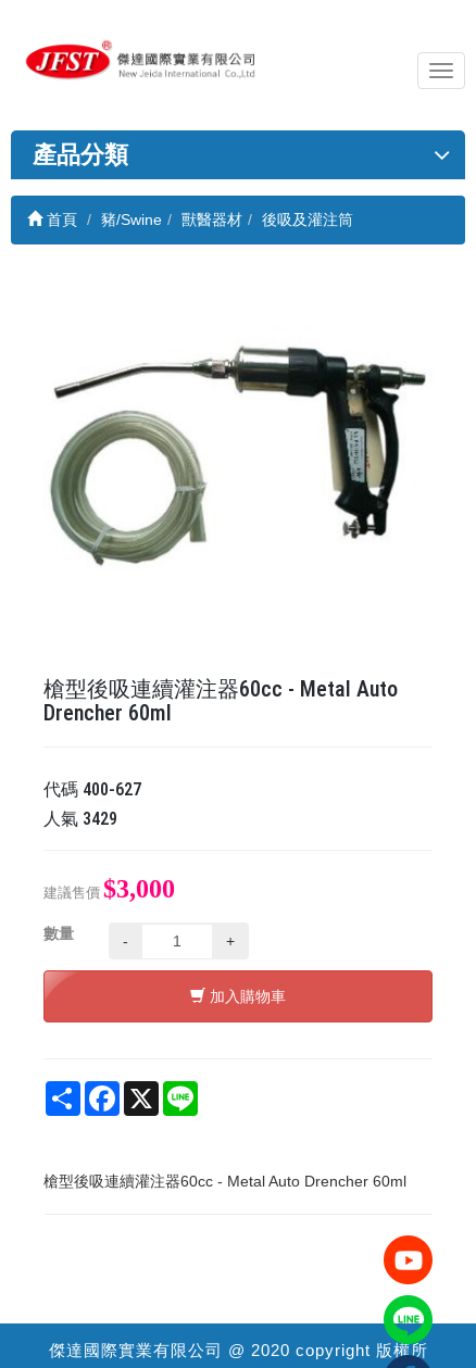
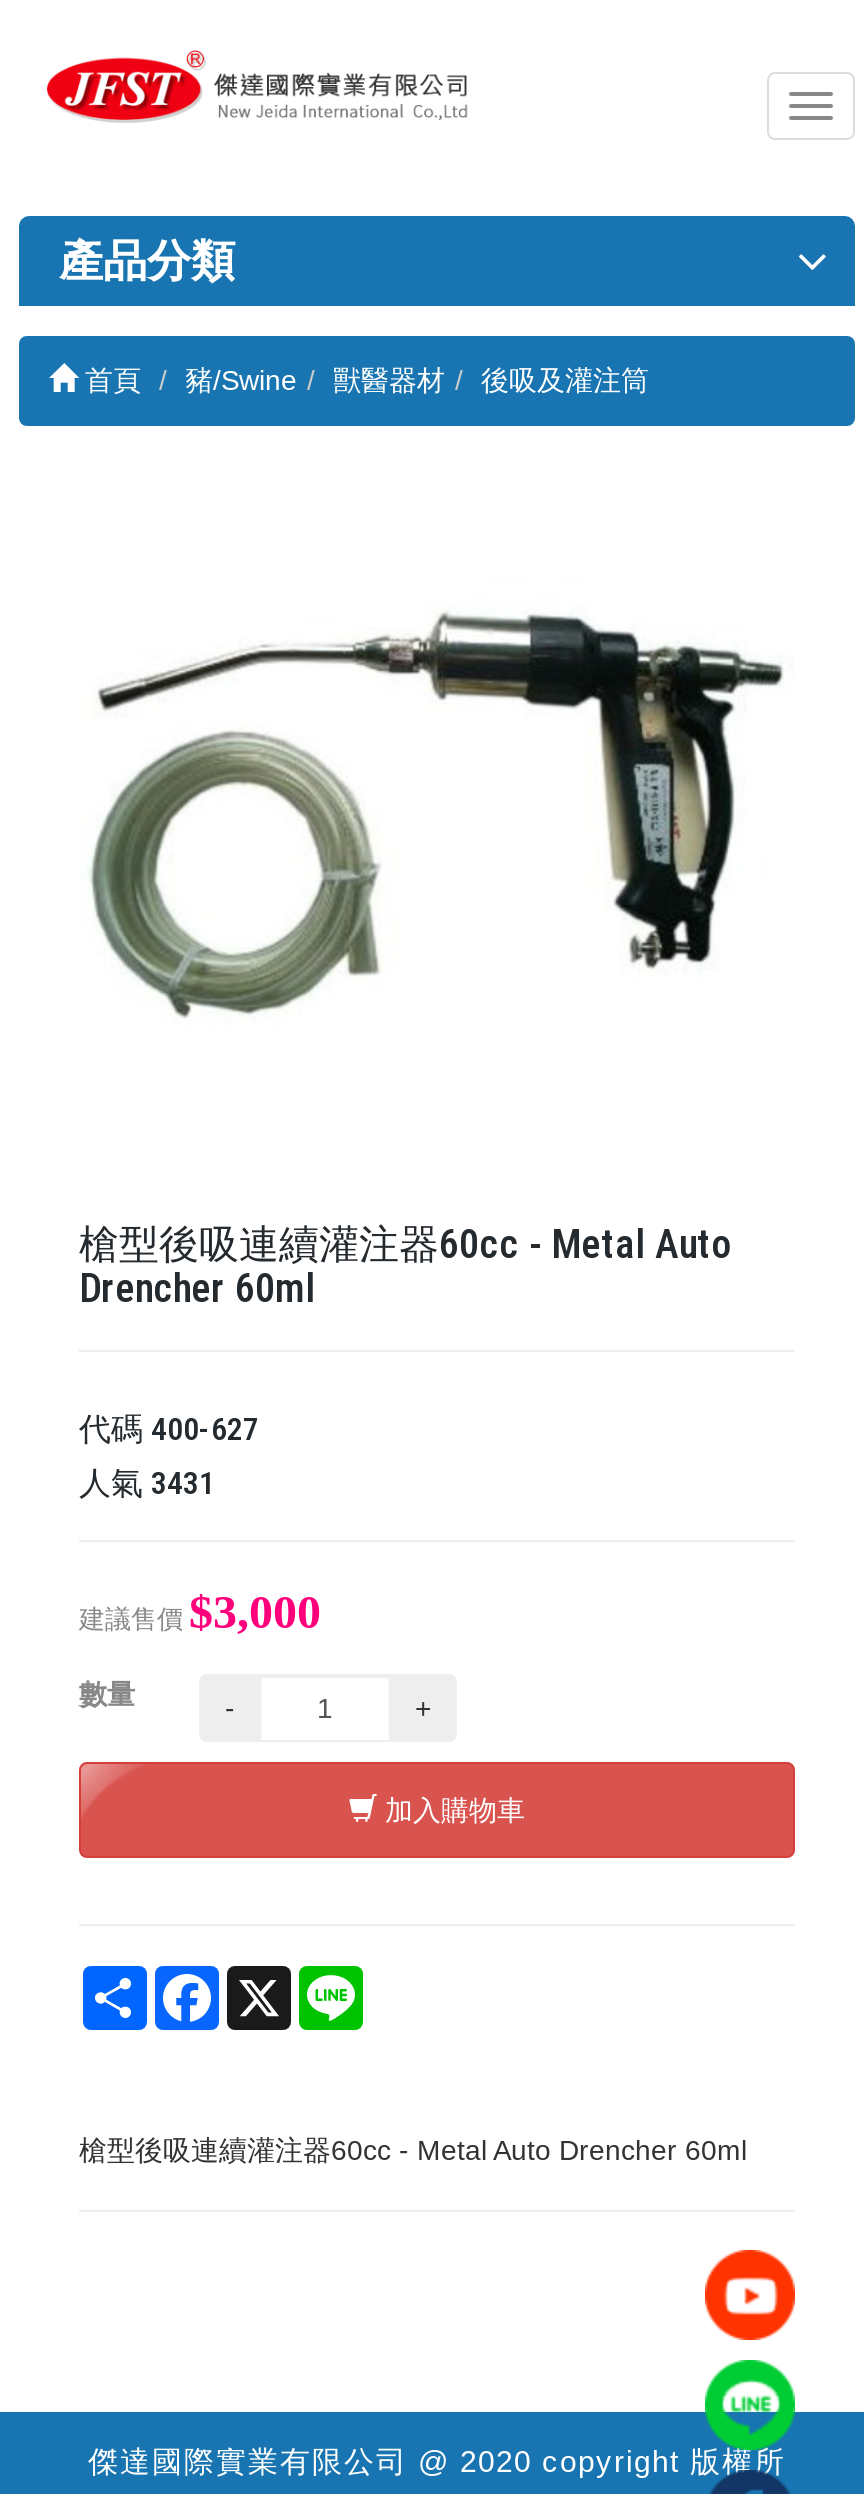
[43,808,117,829] 人氣3429 -> [79,1464,215,1502] 人氣3431

